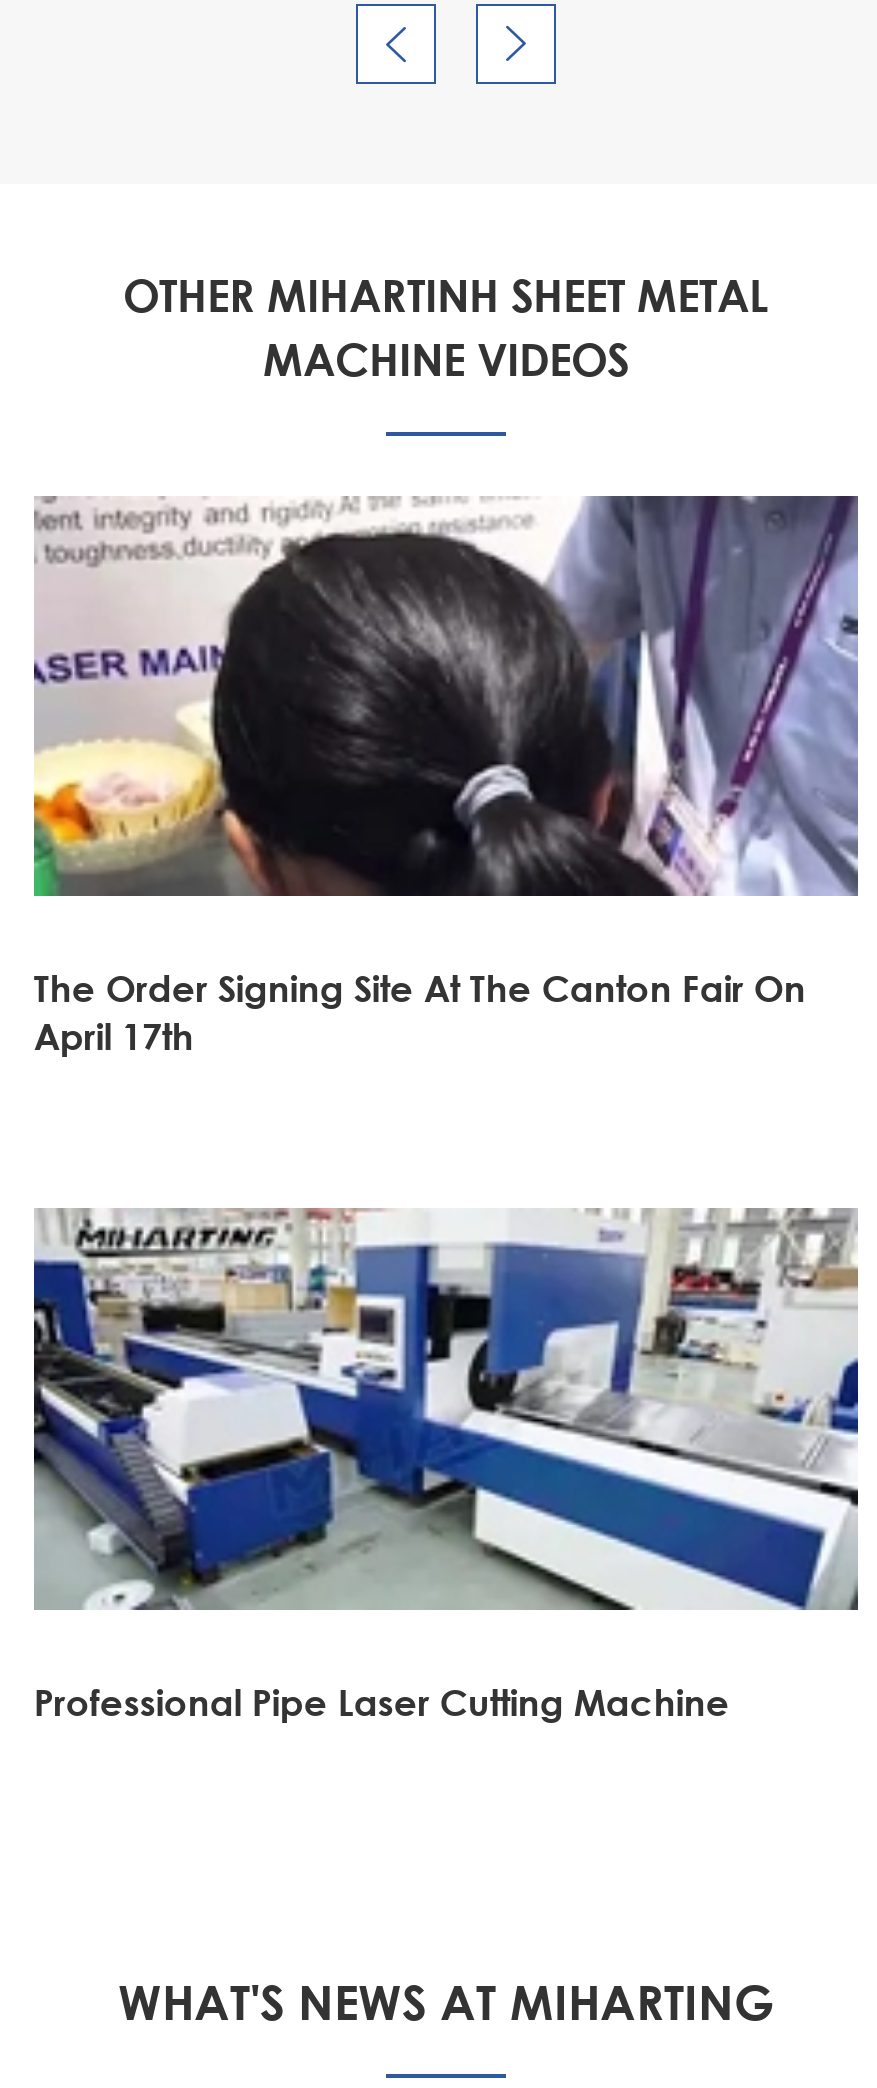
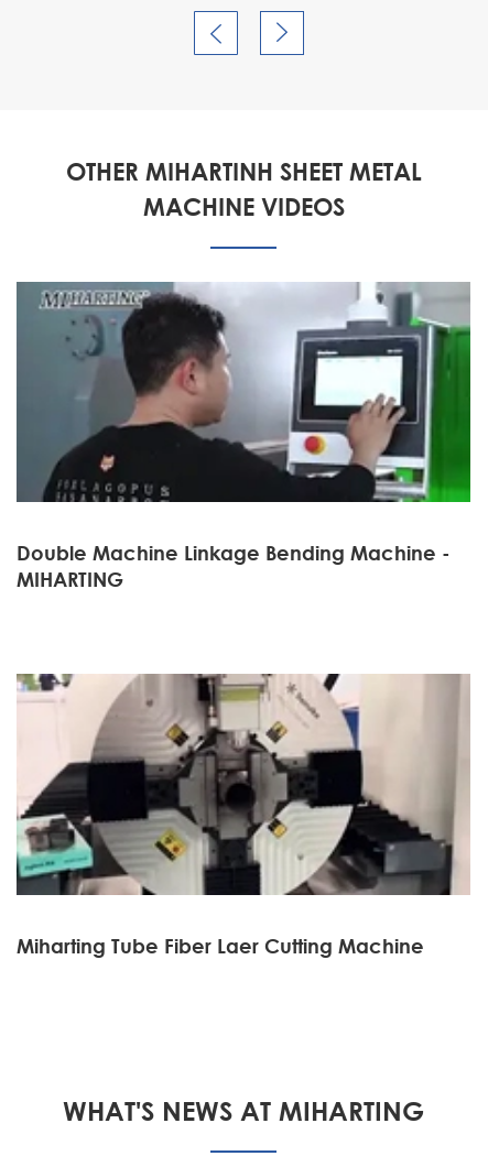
[32,494,860,1059] [image] | The Order Signing Site At The Canton Fair On | April 17th -> [15,281,471,592] [image] | Double Machine Linkage Bending Machine - | MIHARTING
[32,1208,860,1724] [image] | Professional Pipe Laser Cutting Machine -> [16,673,470,958] [image] | Miharting Tube Fiber Laer Cutting Machine

